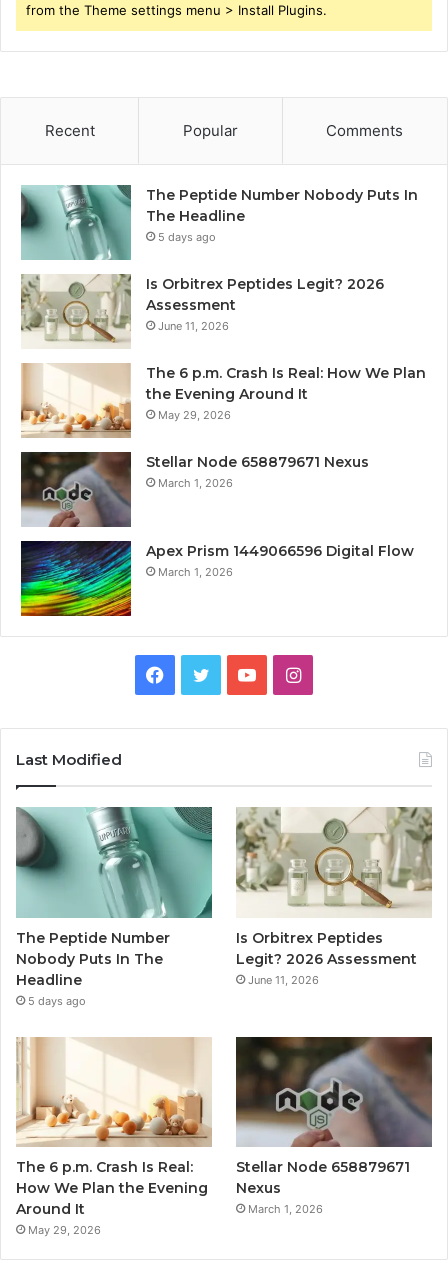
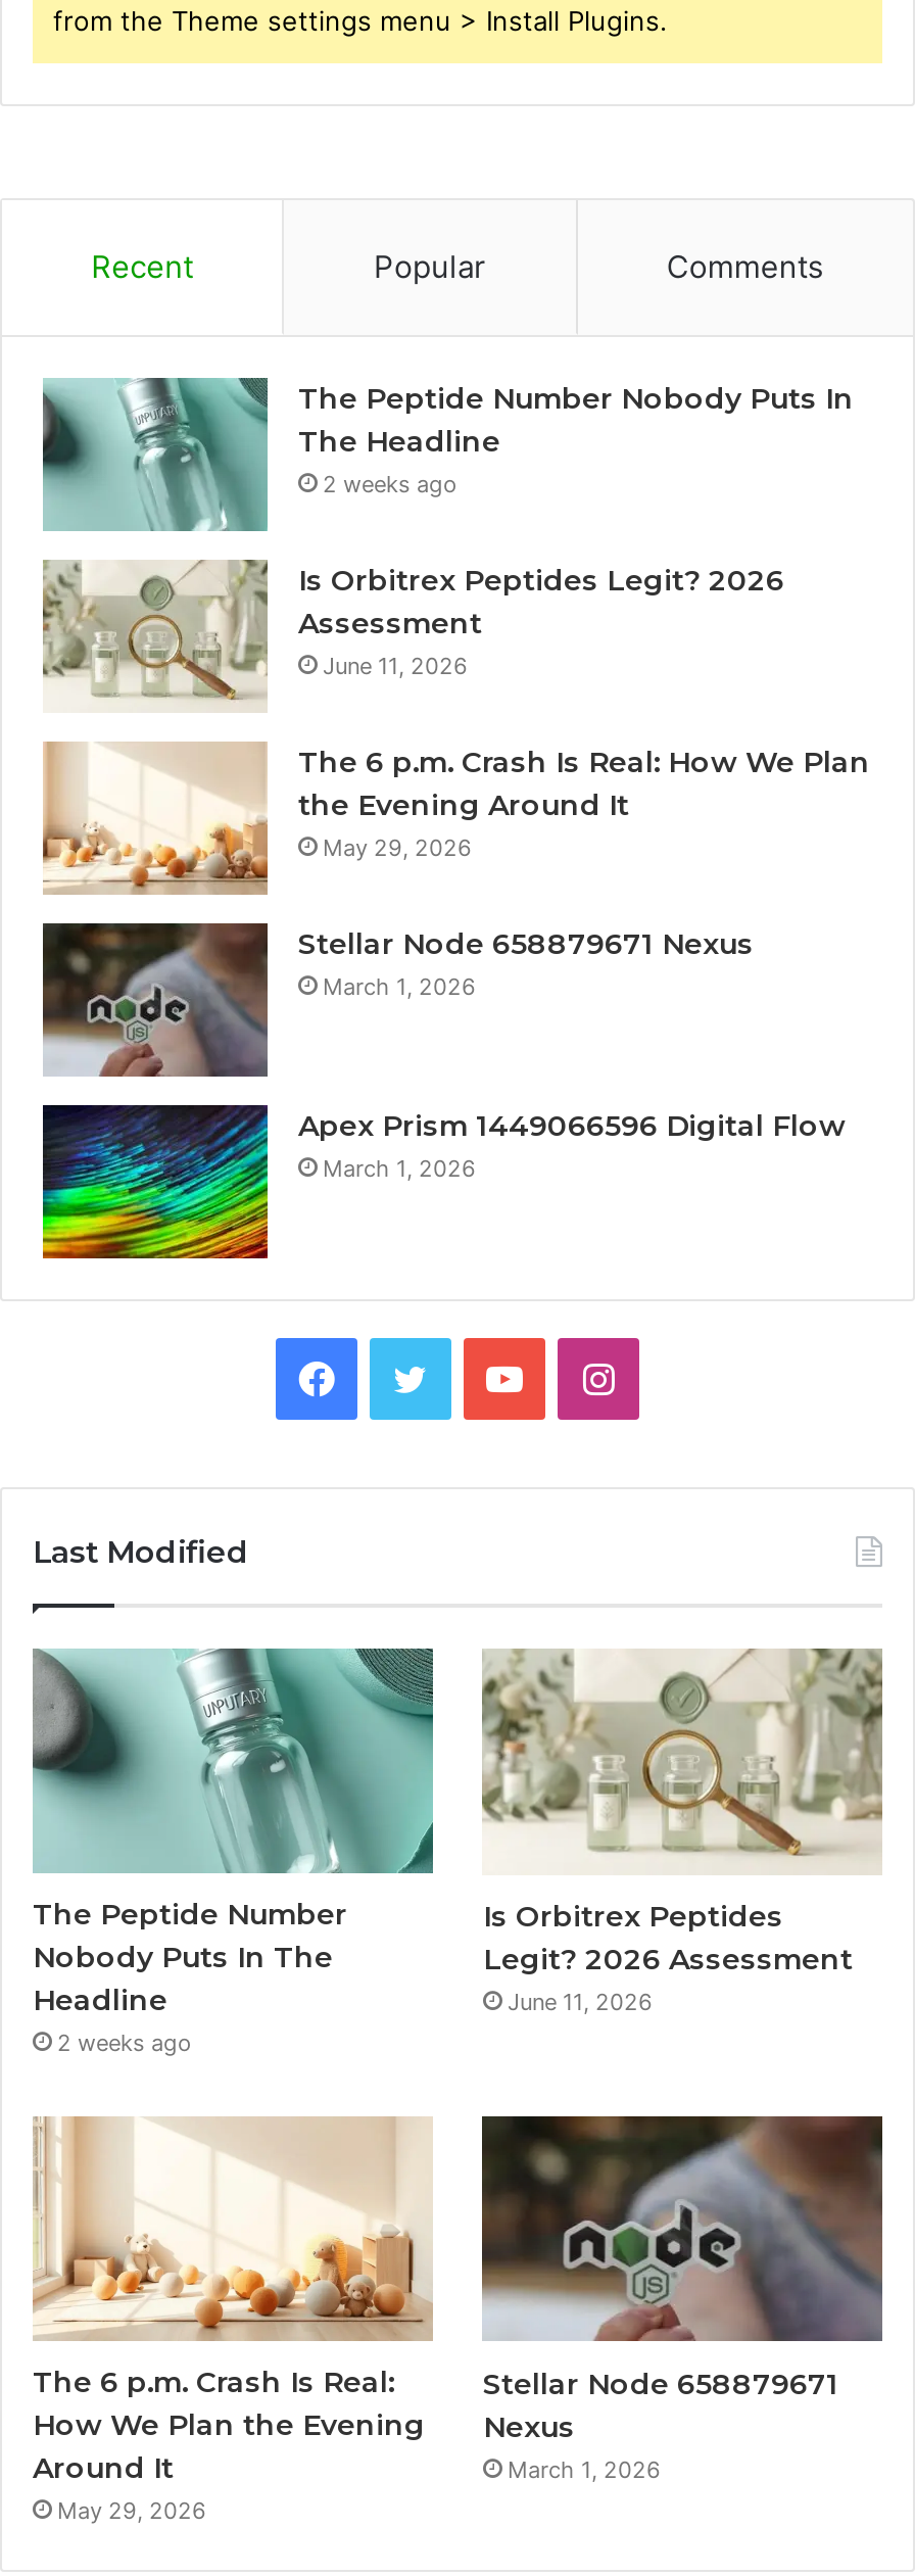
[158,230,216,244] 5 days ago -> [323,471,457,499] 2 weeks ago
[28,994,86,1008] 5 days ago -> [57,2029,192,2058] 2 weeks ago

